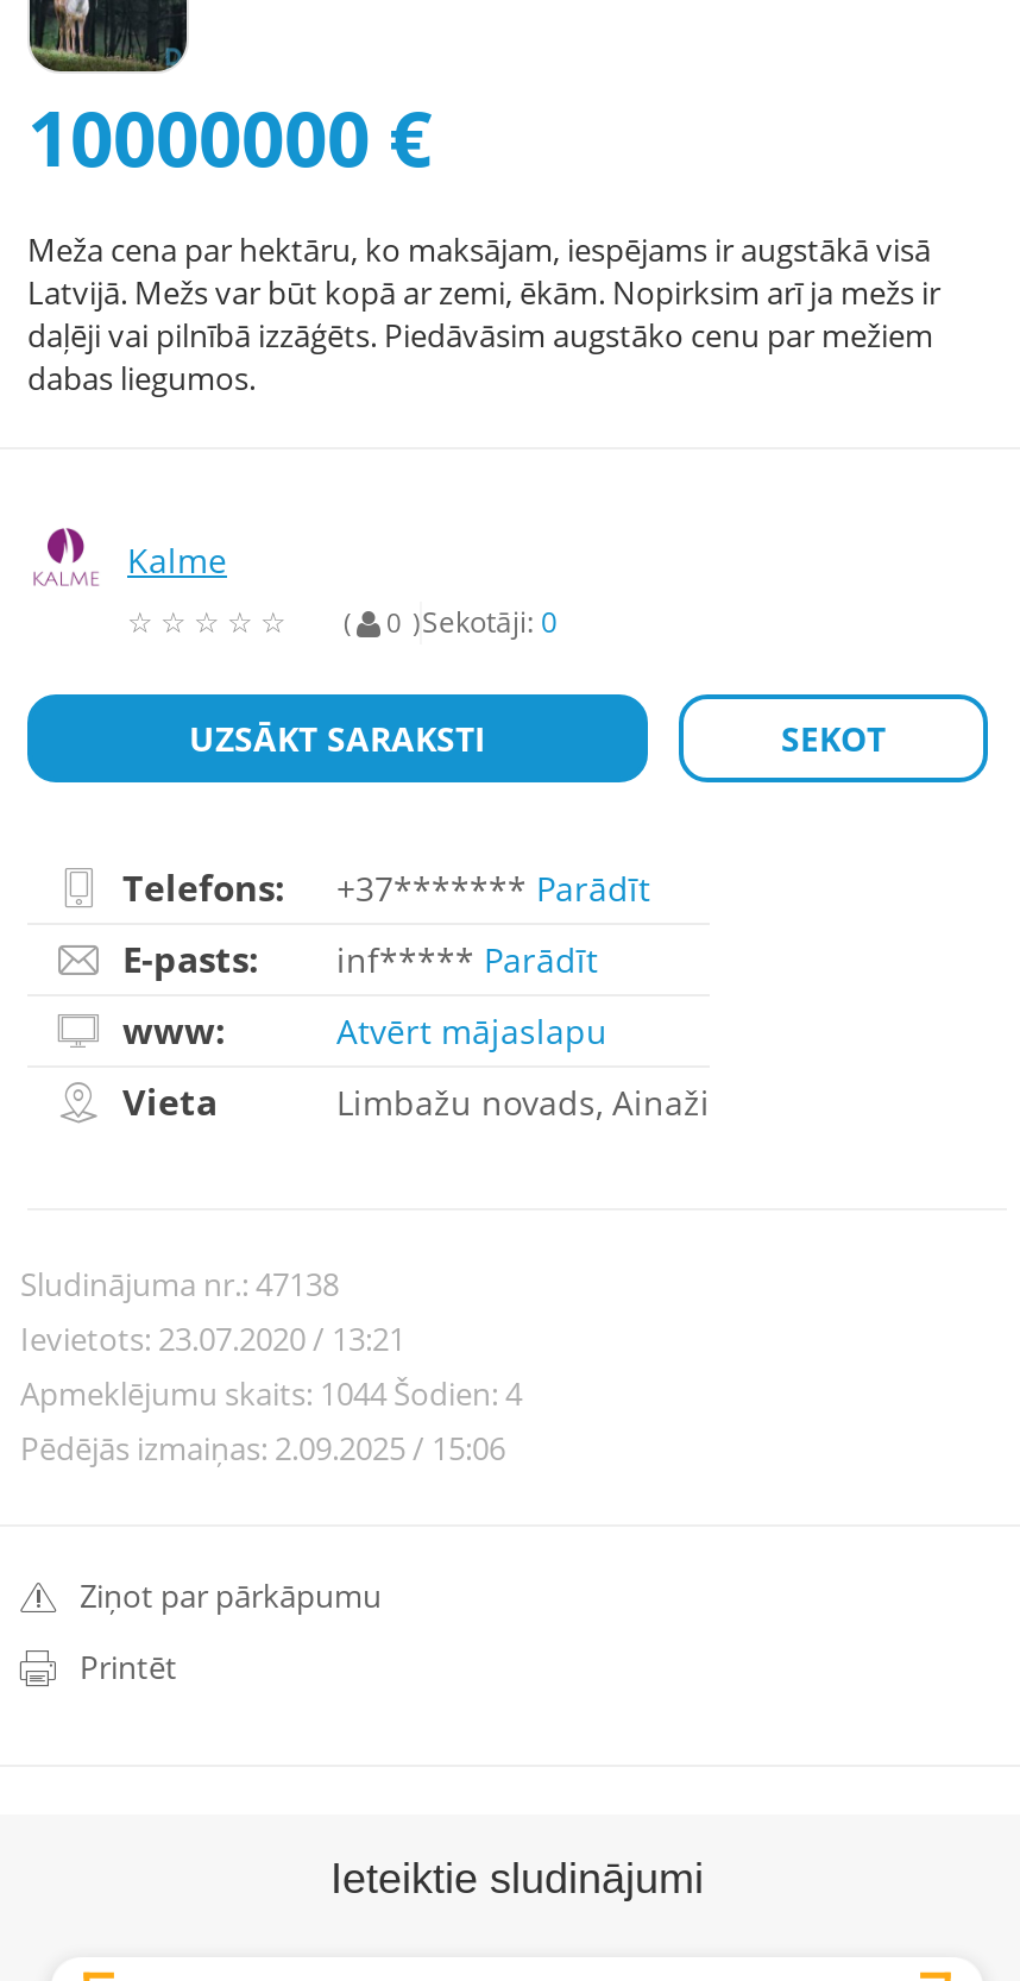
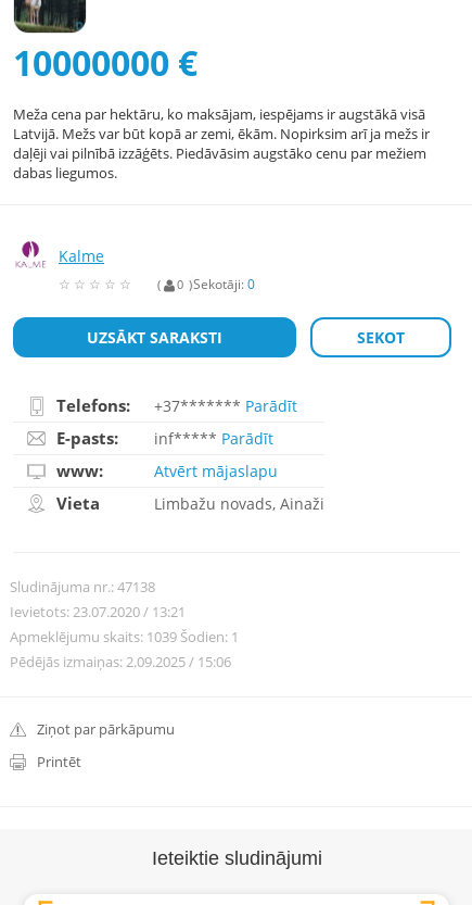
[20,1372,522,1415] Apmeklējumu skaits: 1044 Šodien: 4 -> [10,627,239,646] Apmeklējumu skaits: 1039 Šodien: 1

